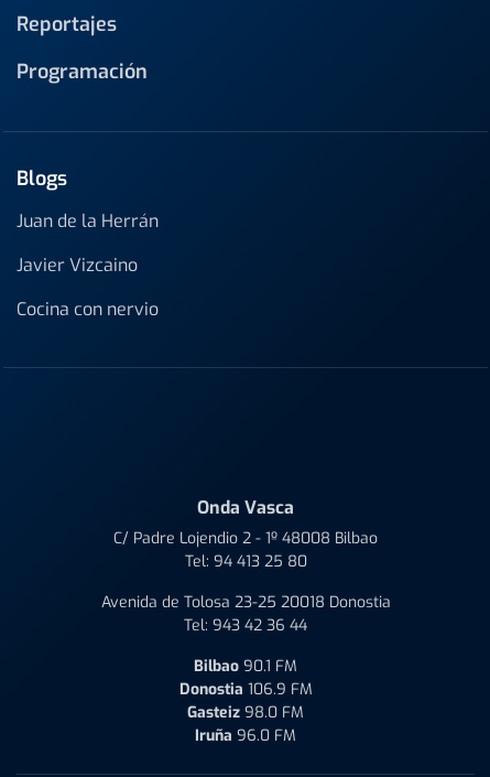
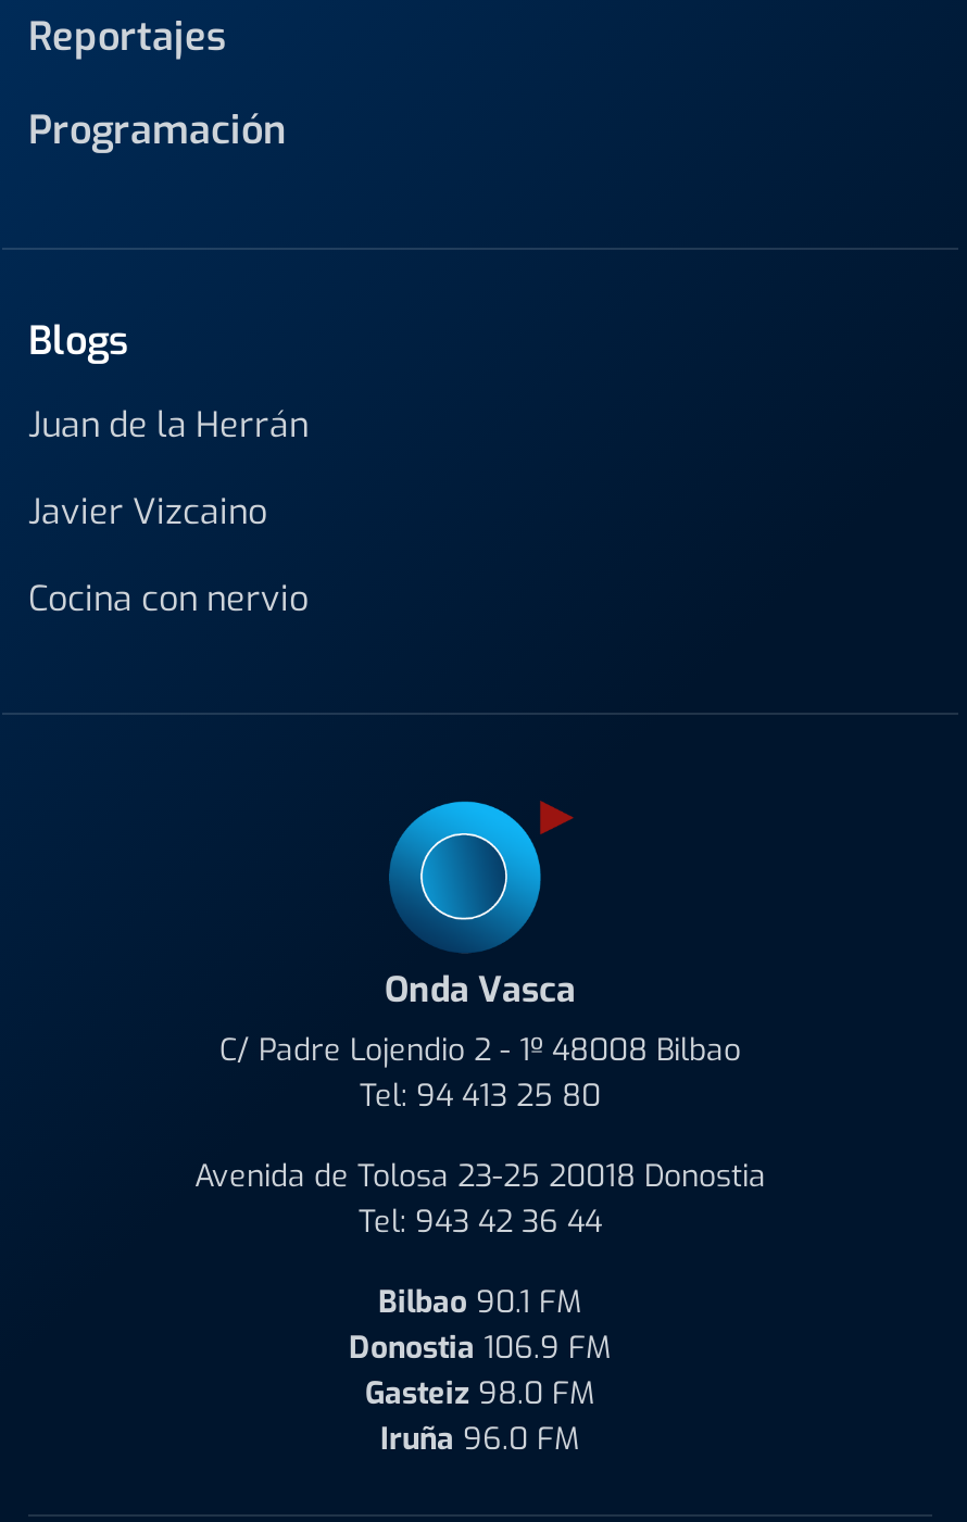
none -> [387,800,574,954] [image]

